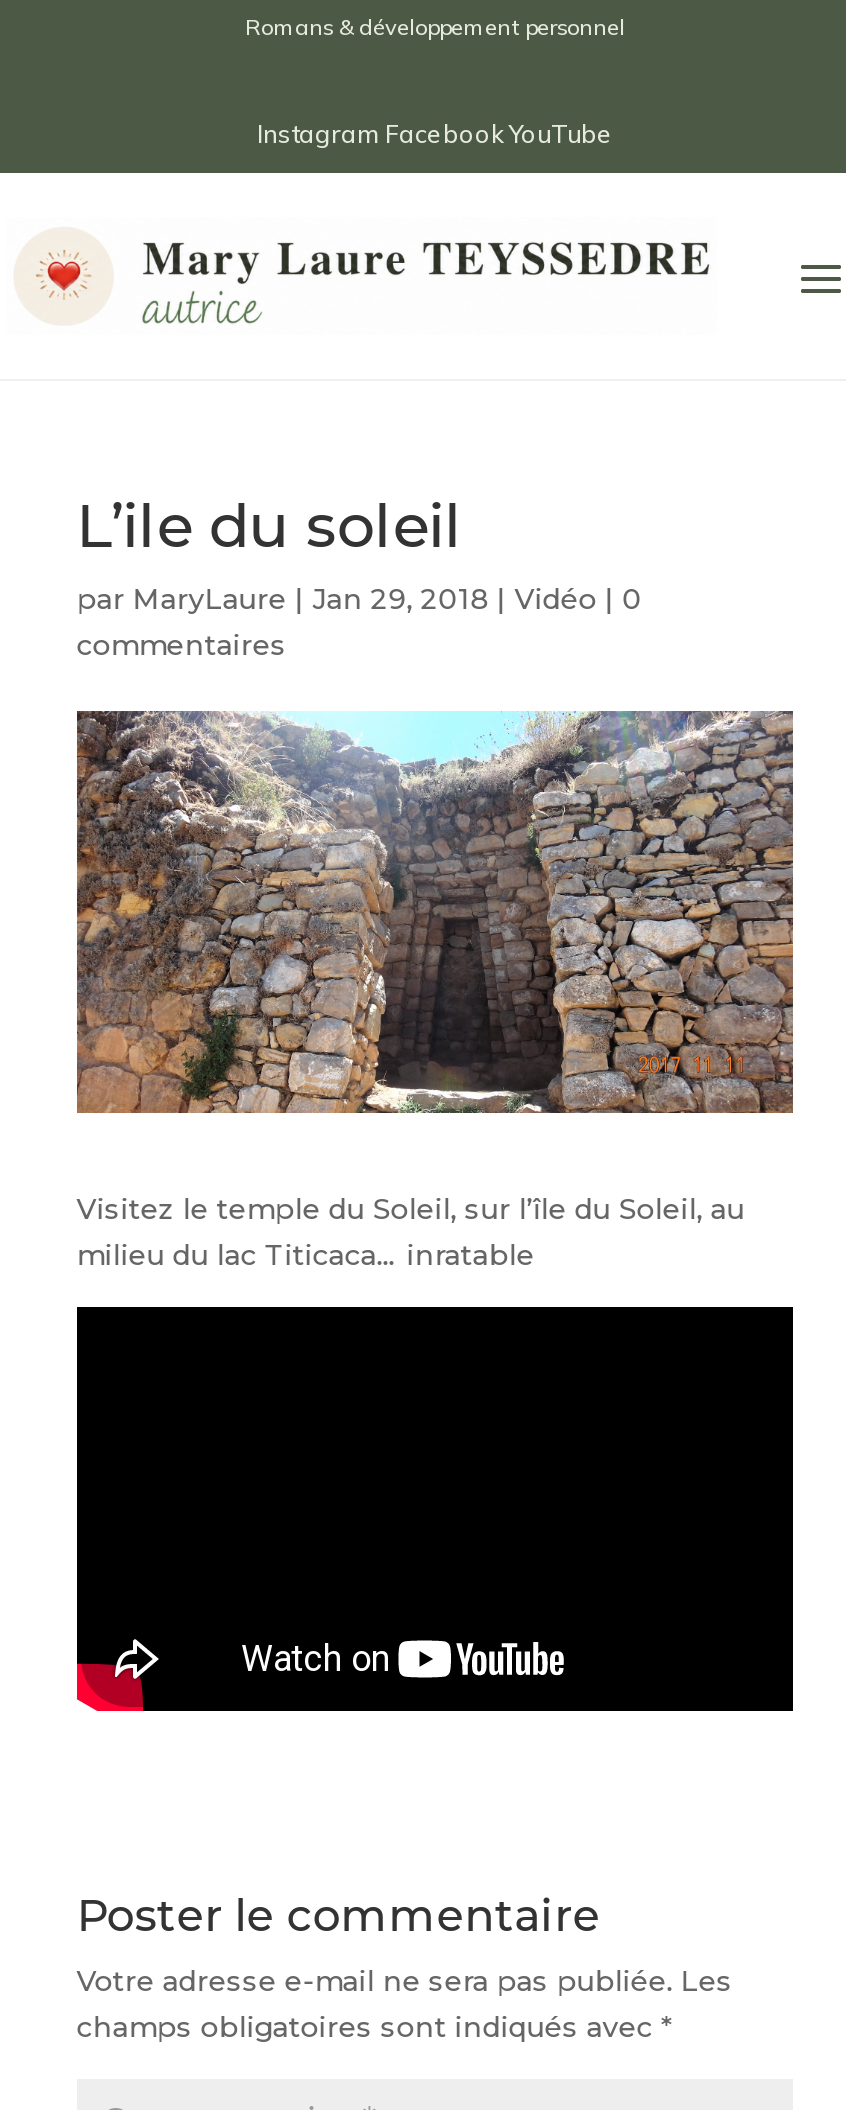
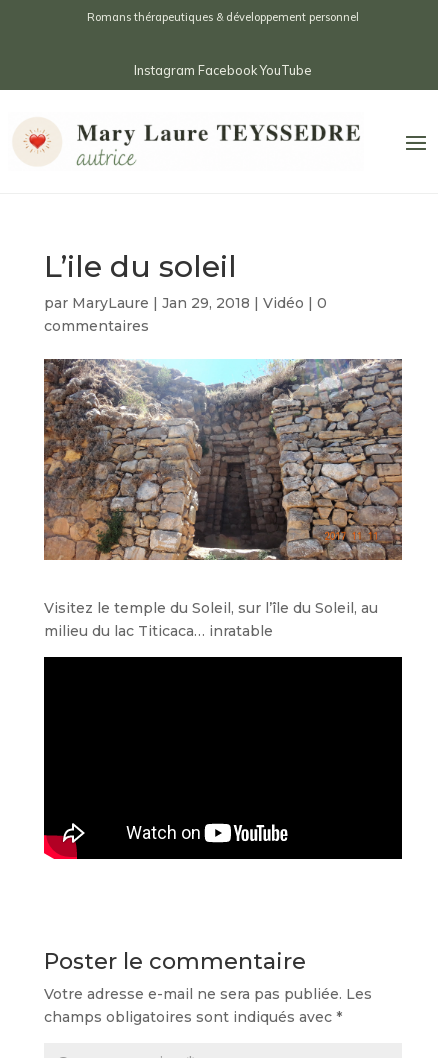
[245,13,625,41] Romans & développement personnel -> [87,10,359,24] Romans thérapeutiques & développement personnel

